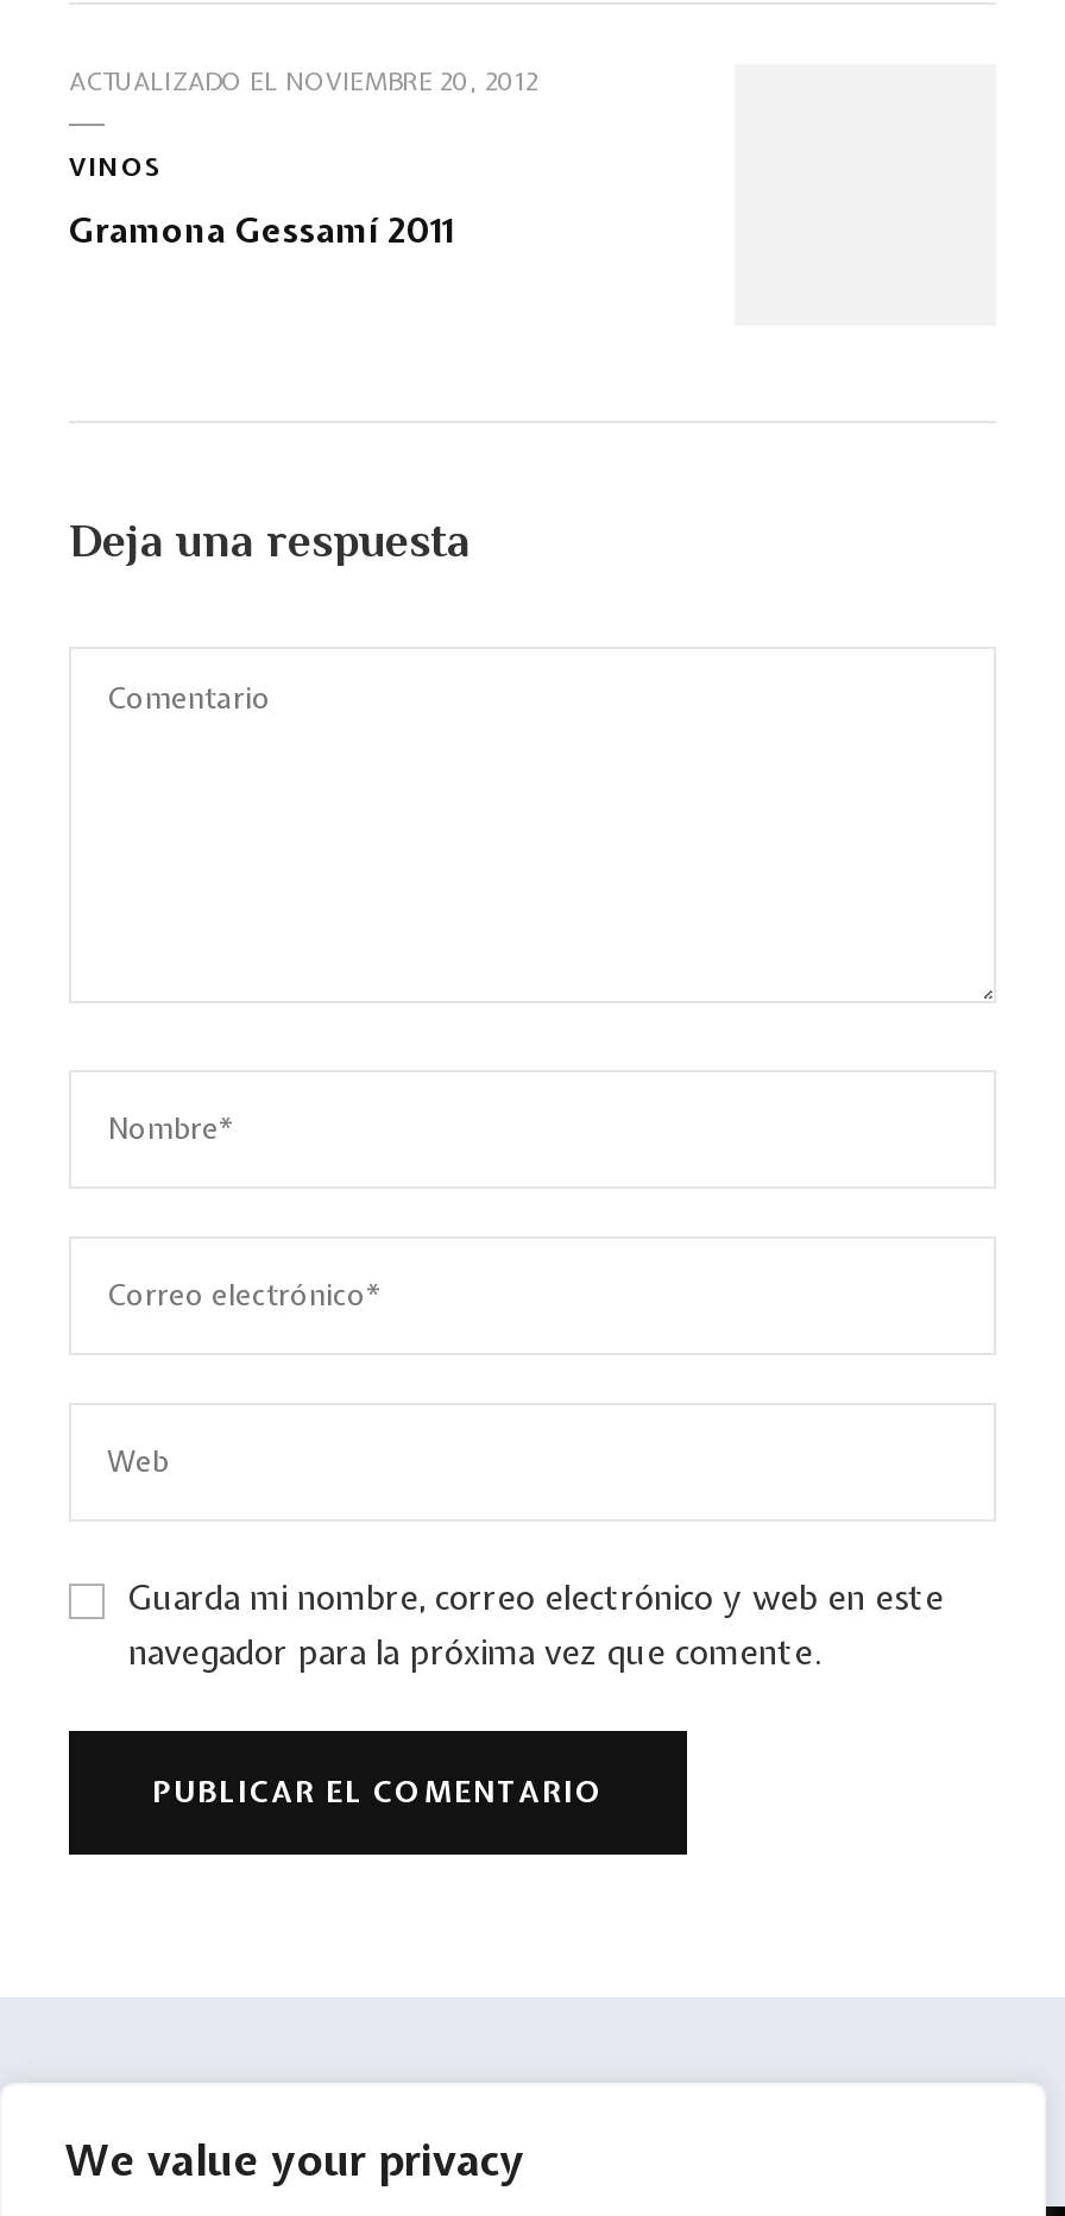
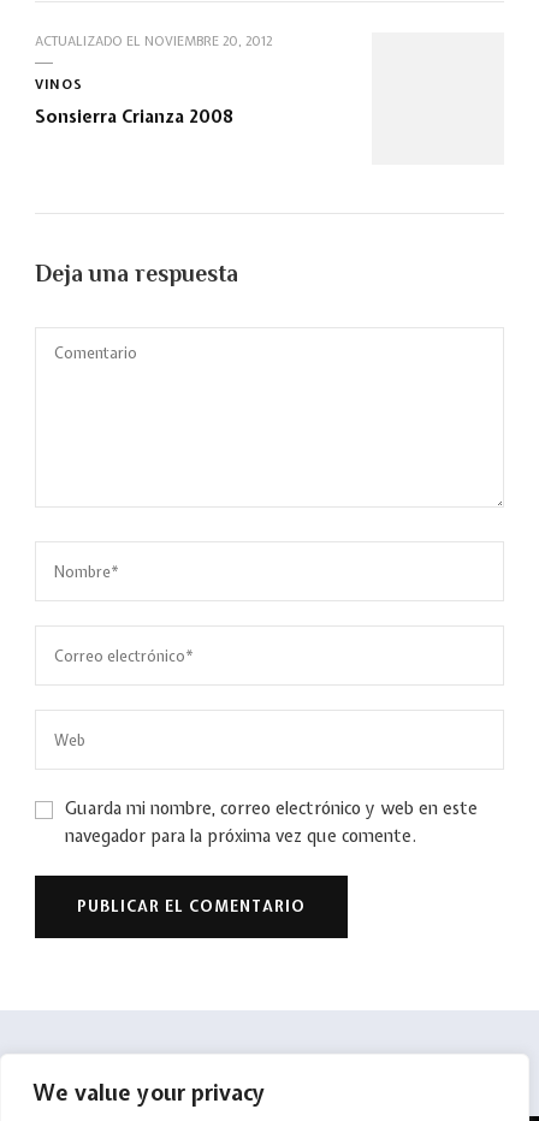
[69,207,454,252] Gramona Gessamí 2011 -> [35,105,233,127] Sonsierra Crianza 2008

